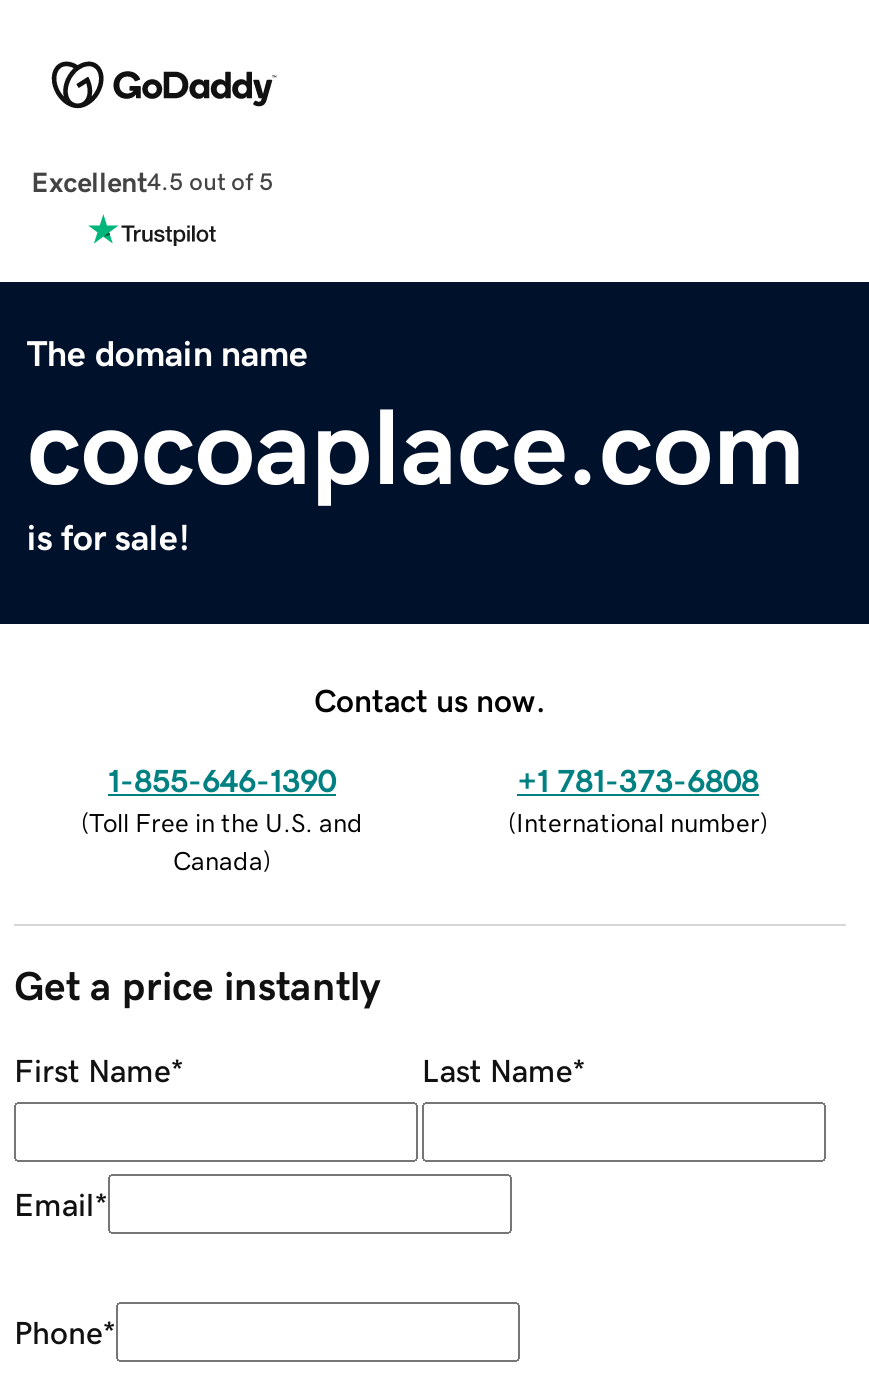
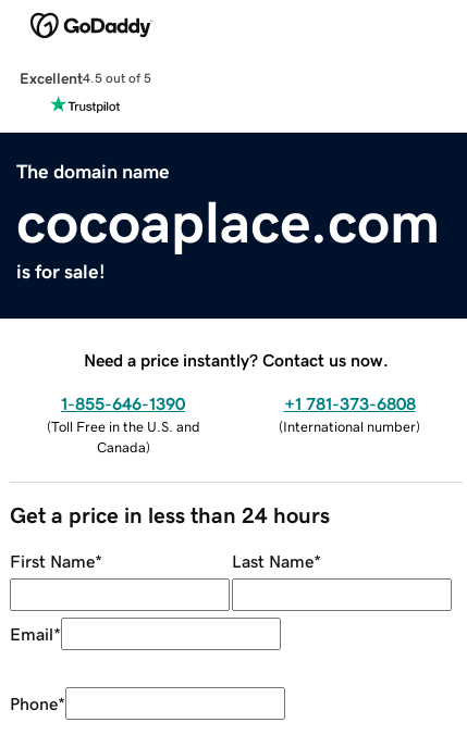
[314,683,546,715] Contact us now. -> [84,351,389,368] Need a price instantly? Contact us now.
[14,966,380,1006] Get a price instantly -> [10,504,330,526] Get a price in less than 24 hours

